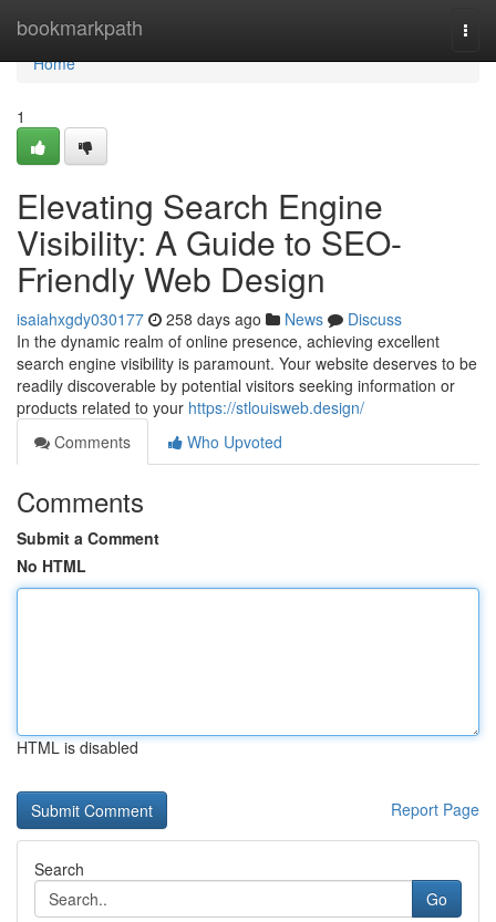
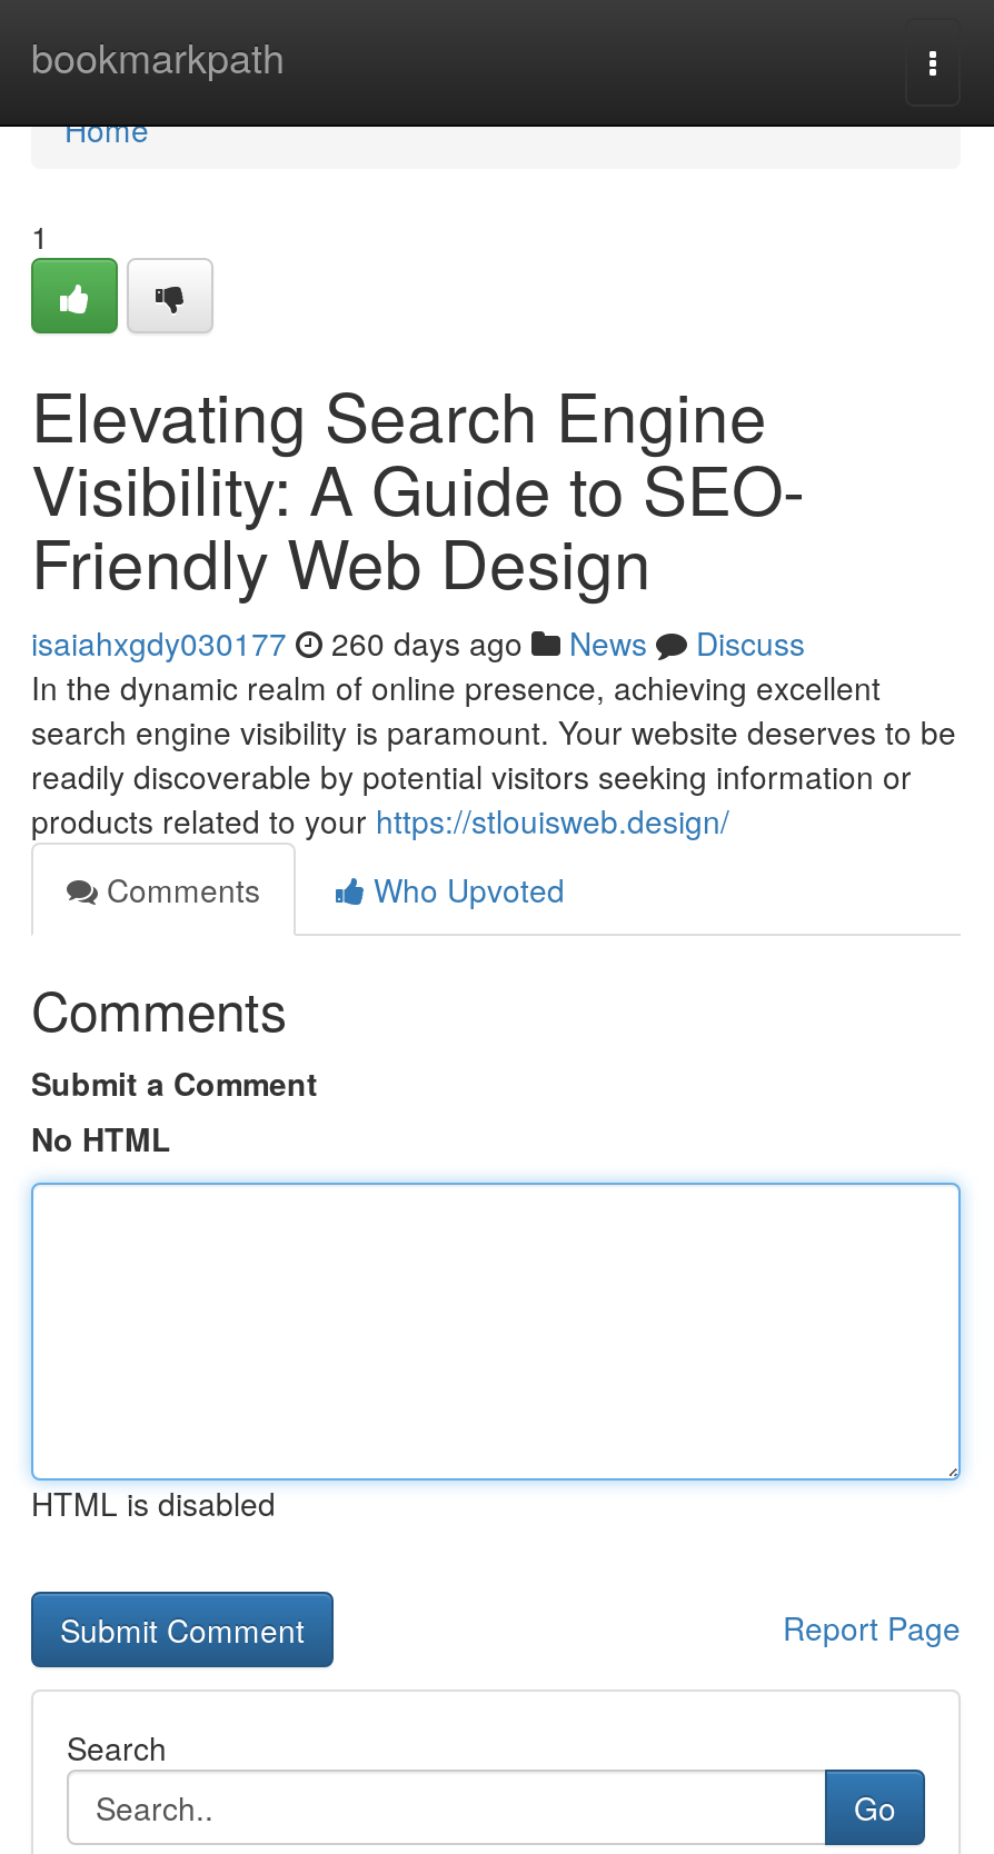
[17,308,402,330] isaiahxgdy030177 258 days ago News Discuss -> [31,620,805,665] isaiahxgdy030177 260 days ago News Discuss

